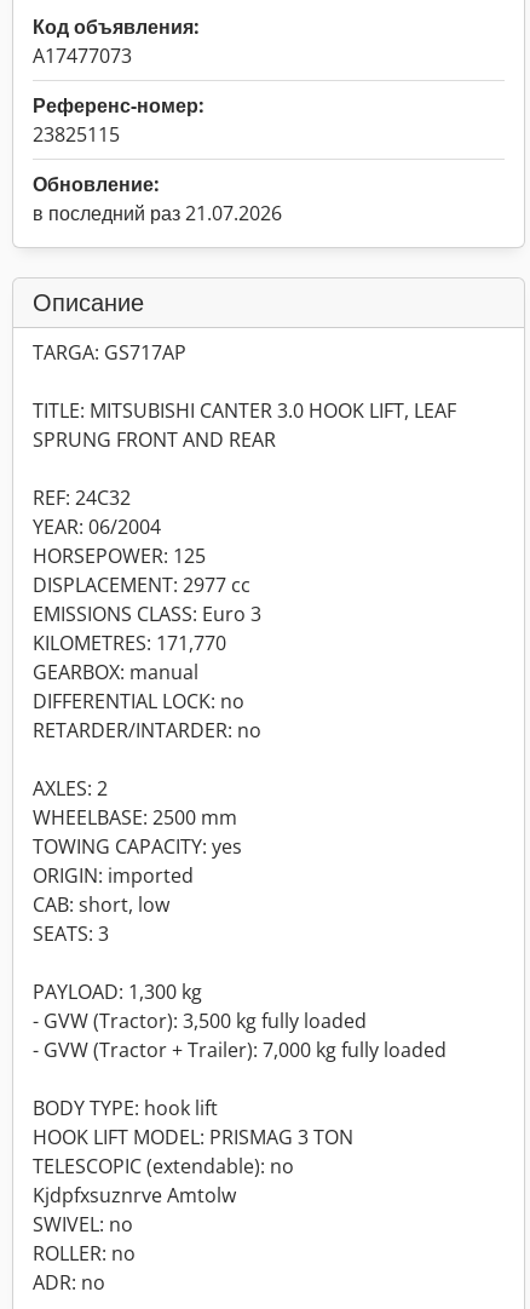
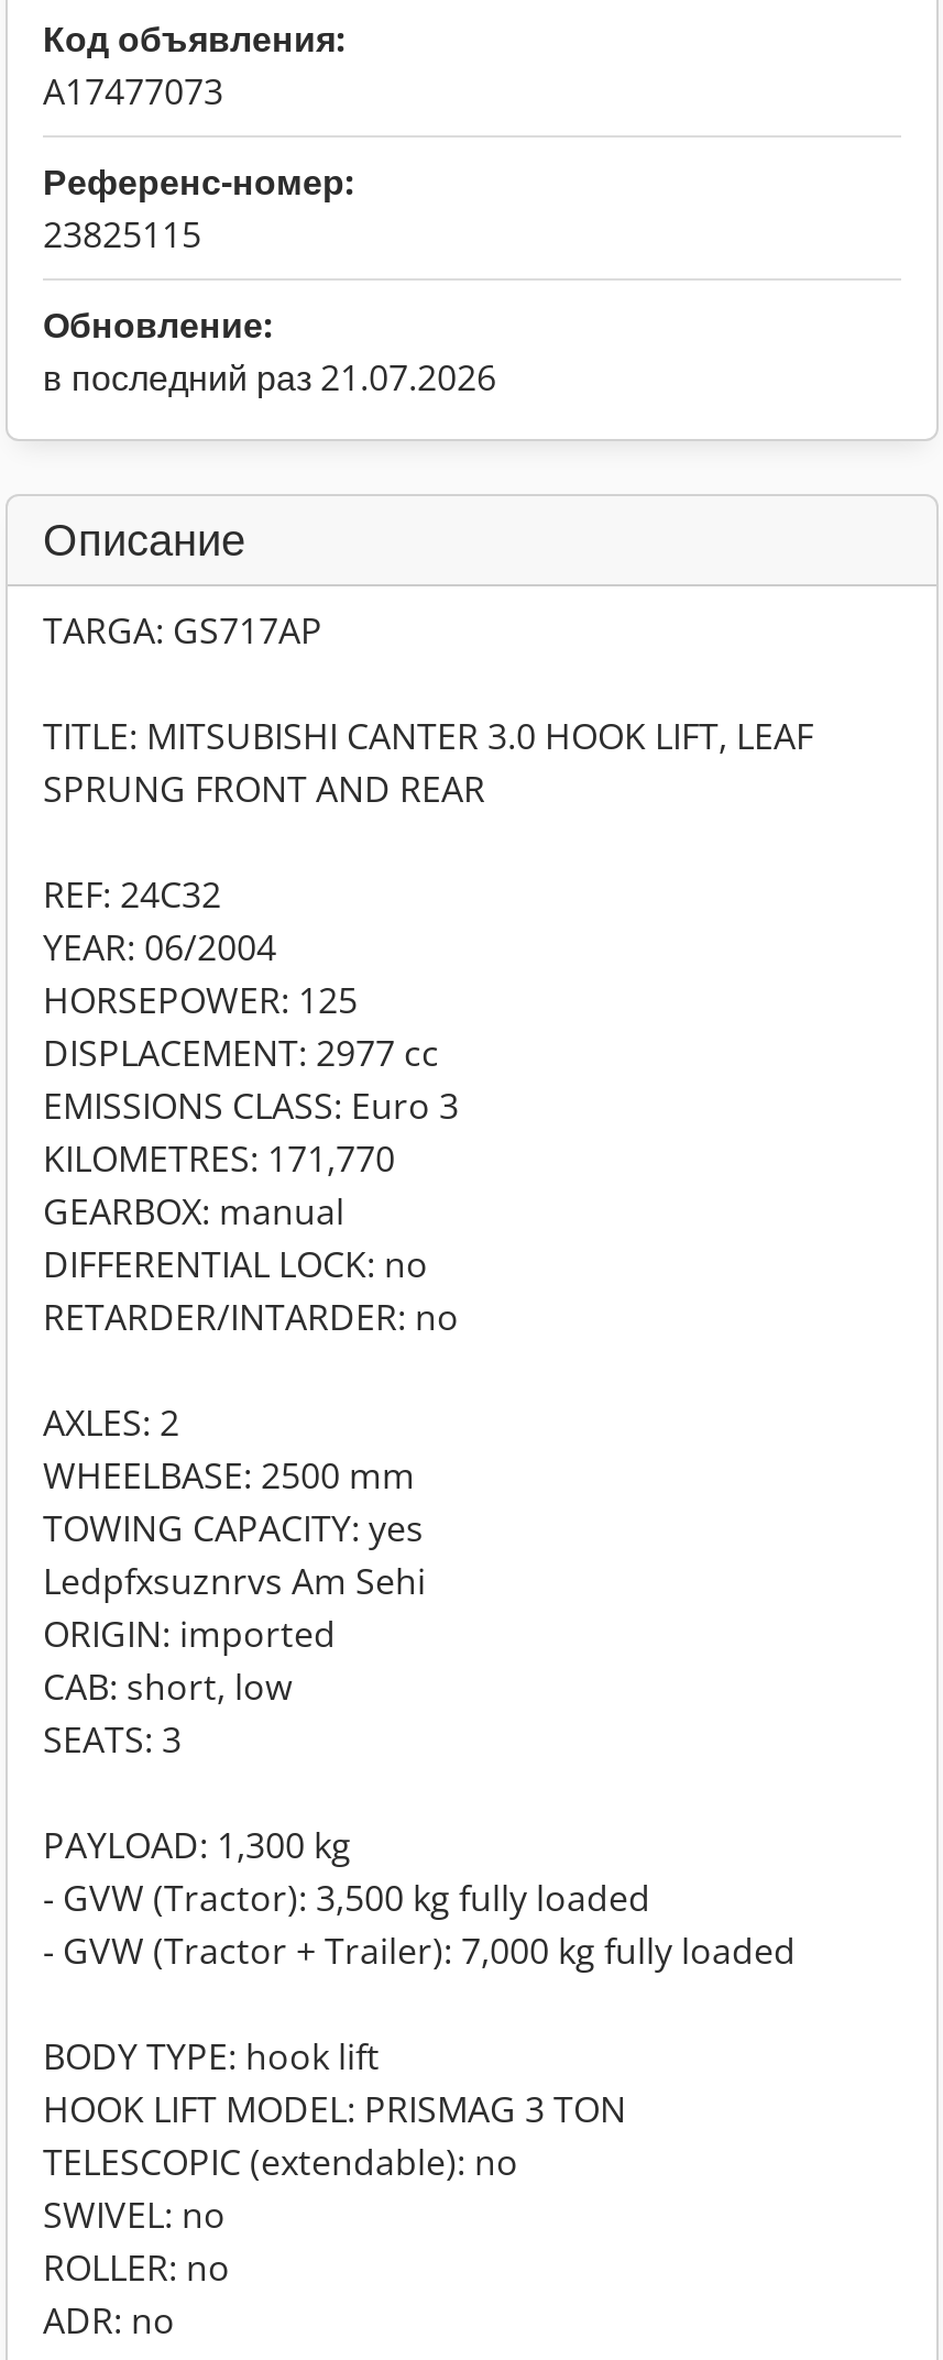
none -> [43,1557,426,1605] Ledpfxsuznrvs Am Sehi
moved [33,862,447,1179] -> [43,1610,796,2186]: ORIGIN: imported | CAB: short, low | SEATS: 3 | ... | HOOK LIFT MODEL: PRISMAG 3 TON | TELESCOPIC (extendable): no
[33,1182,236,1208] Kjdpfxsuznrve Amtolw -> none

